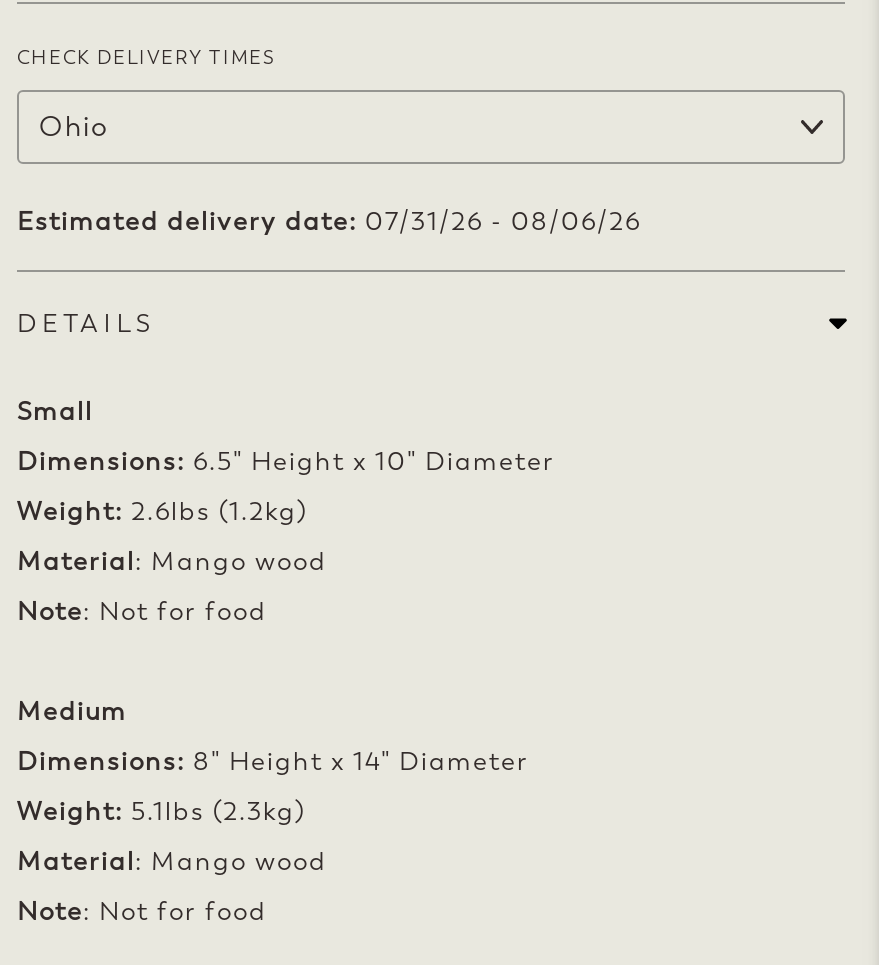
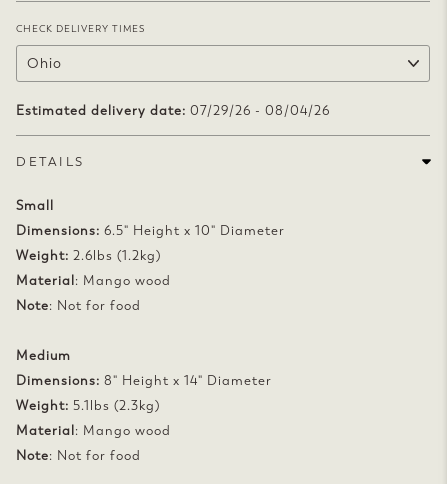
[17,207,641,237] Estimated delivery date: 07/31/26 - 08/06/26 -> [16,103,330,118] Estimated delivery date: 07/29/26 - 08/04/26

